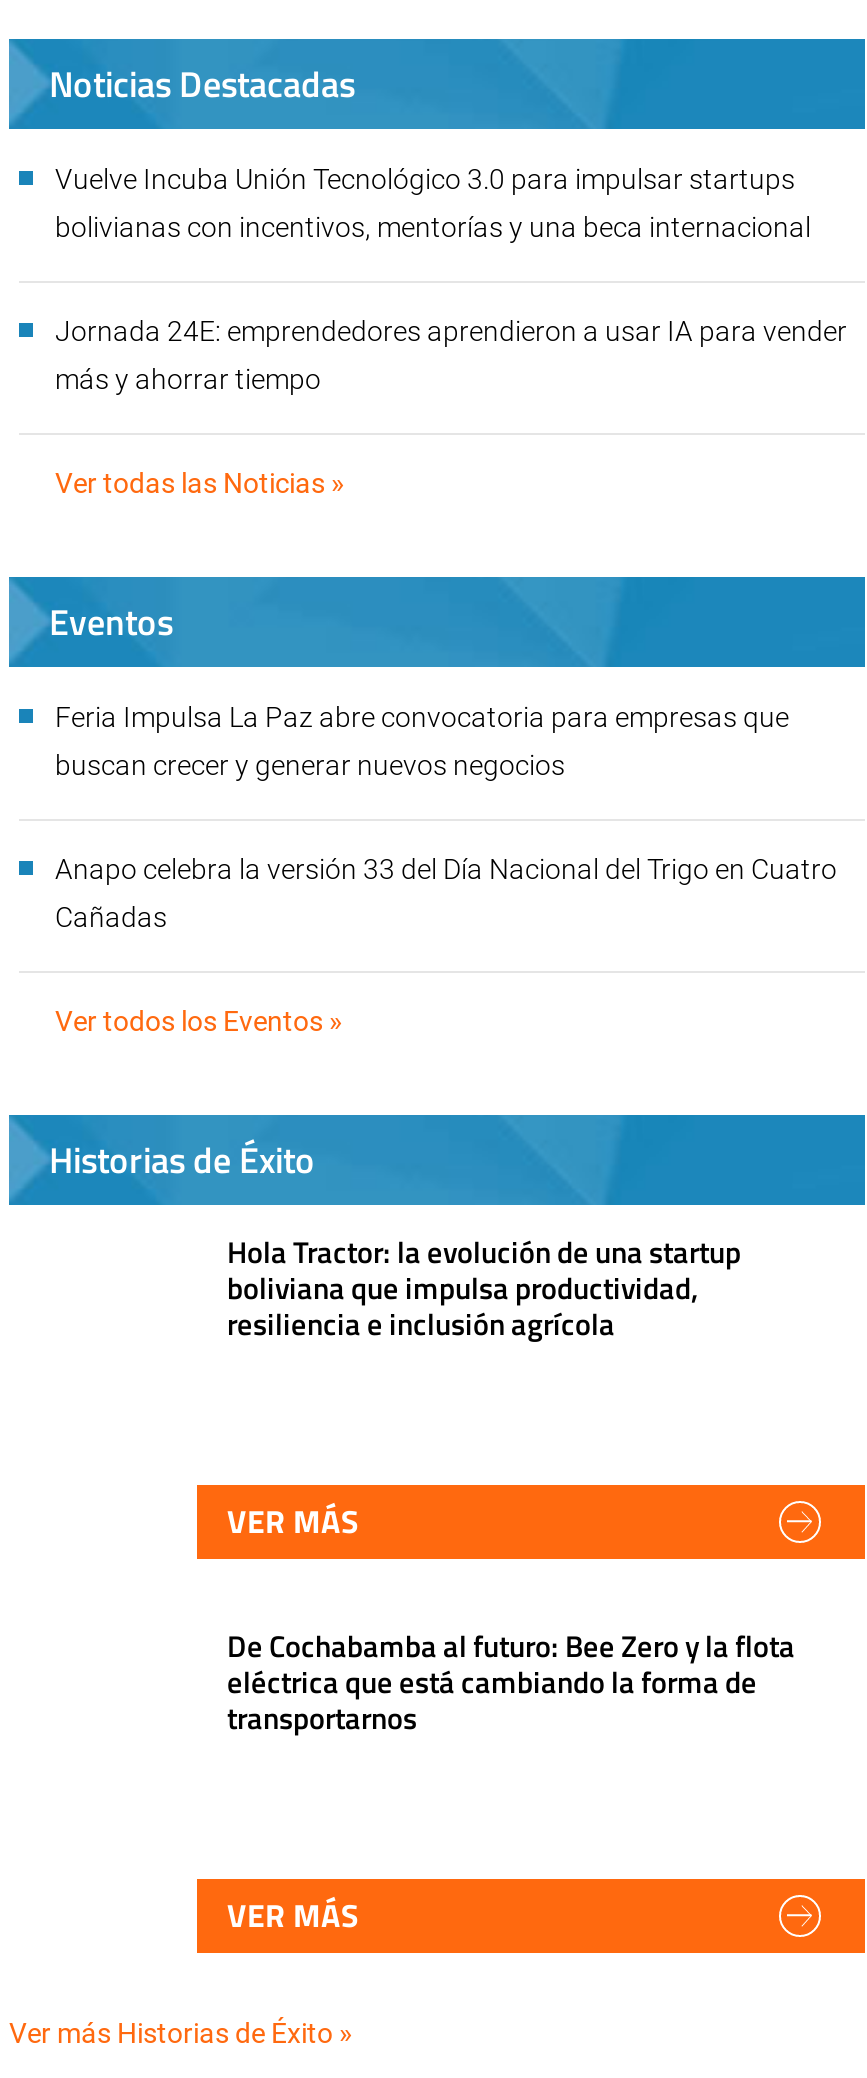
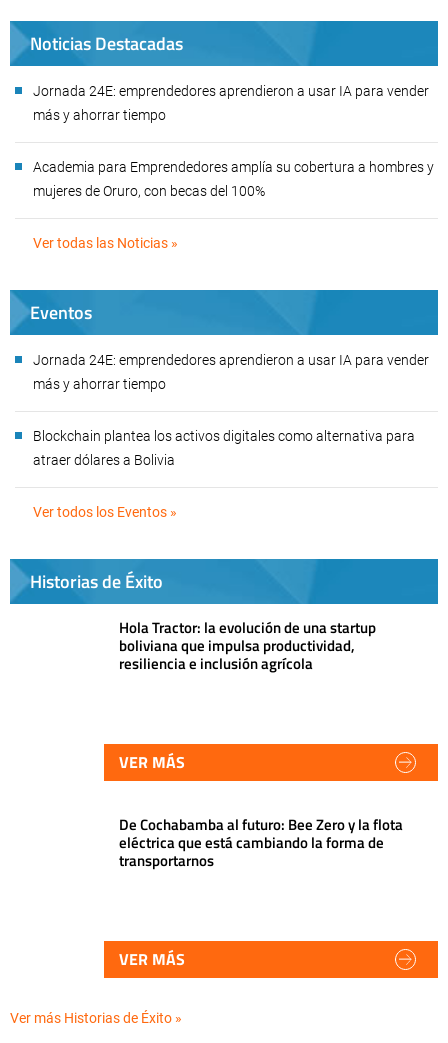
[55,163,817,243] Vuelve Incuba Unión Tecnológico 3.0 para impulsar startups | bolivianas con incentivos, mentorías y una beca internacional -> none
moved [55,315,847,395] -> [33,83,429,123]: Jornada 24E: emprendedores aprendieron a usar IA para vender | más y ahorrar tiempo
none -> [33,159,434,199] Academia para Emprendedores amplía su cobertura a hombres y | mujeres de Oruro, con becas del 100%
[55,701,789,733] Feria Impulsa La Paz abre convocatoria para empresas que -> [33,352,429,368] Jornada 24E: emprendedores aprendieron a usar IA para vender
[55,749,565,781] buscan crecer y generar nuevos negocios -> [33,376,166,392] más y ahorrar tiempo
[55,853,837,885] Anapo celebra la versión 33 del Día Nacional del Trigo en Cuatro -> [33,428,415,444] Blockchain plantea los activos digitales como alternativa para
[55,901,167,933] Cañadas -> [33,452,175,468] atraer dólares a Bolivia

